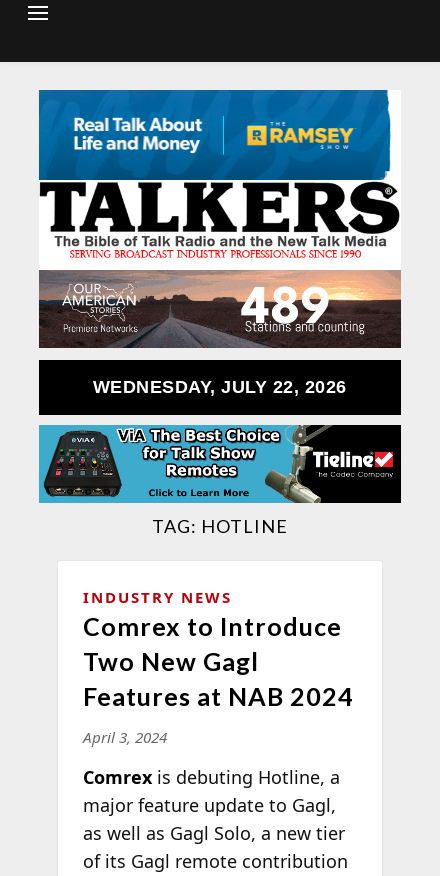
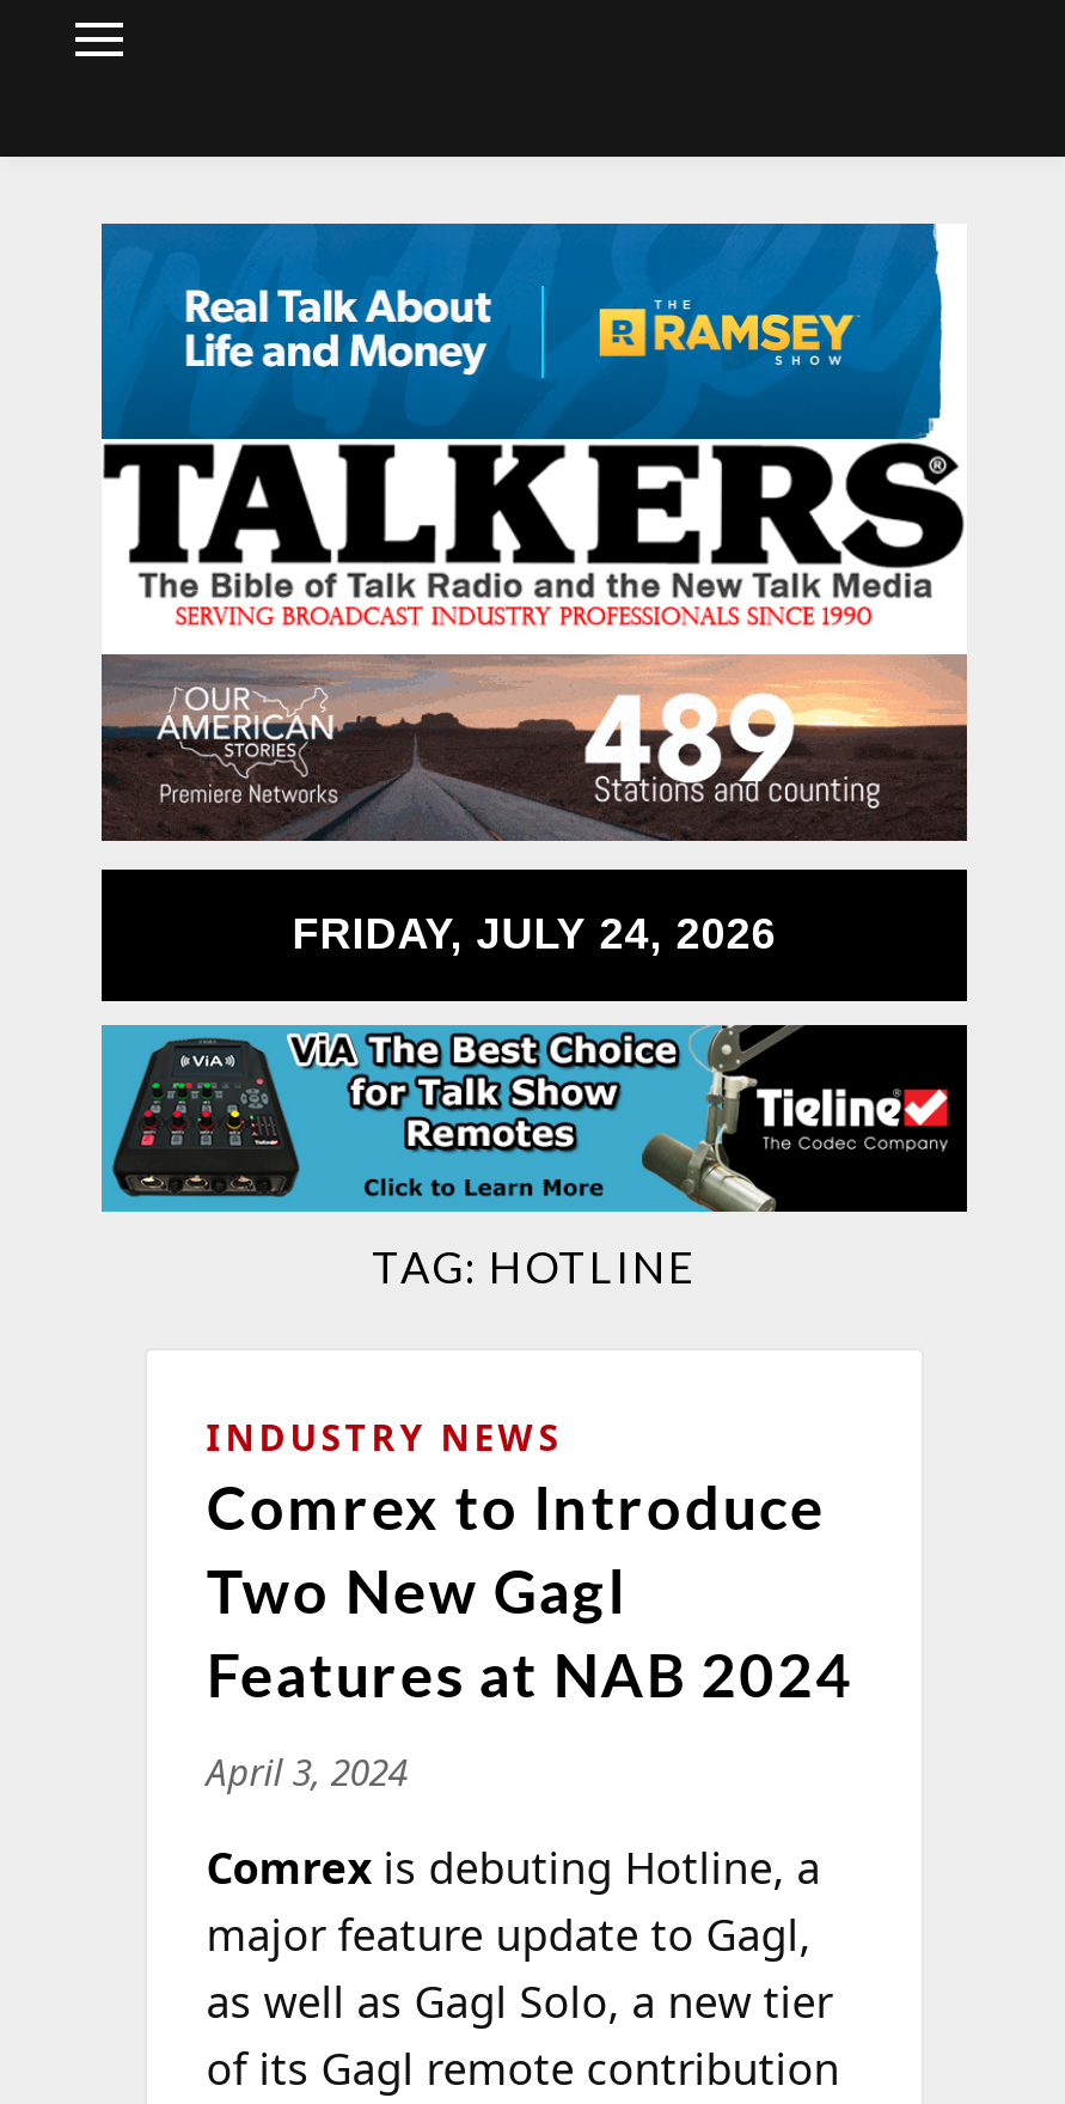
[93,377,347,397] WEDNESDAY, JULY 22, 2026 -> [292,911,776,959] FRIDAY, JULY 24, 2026

